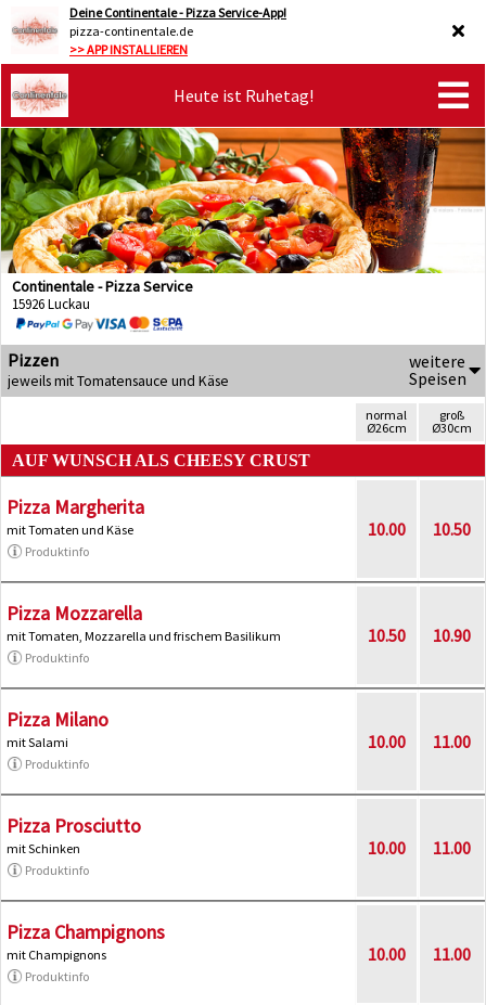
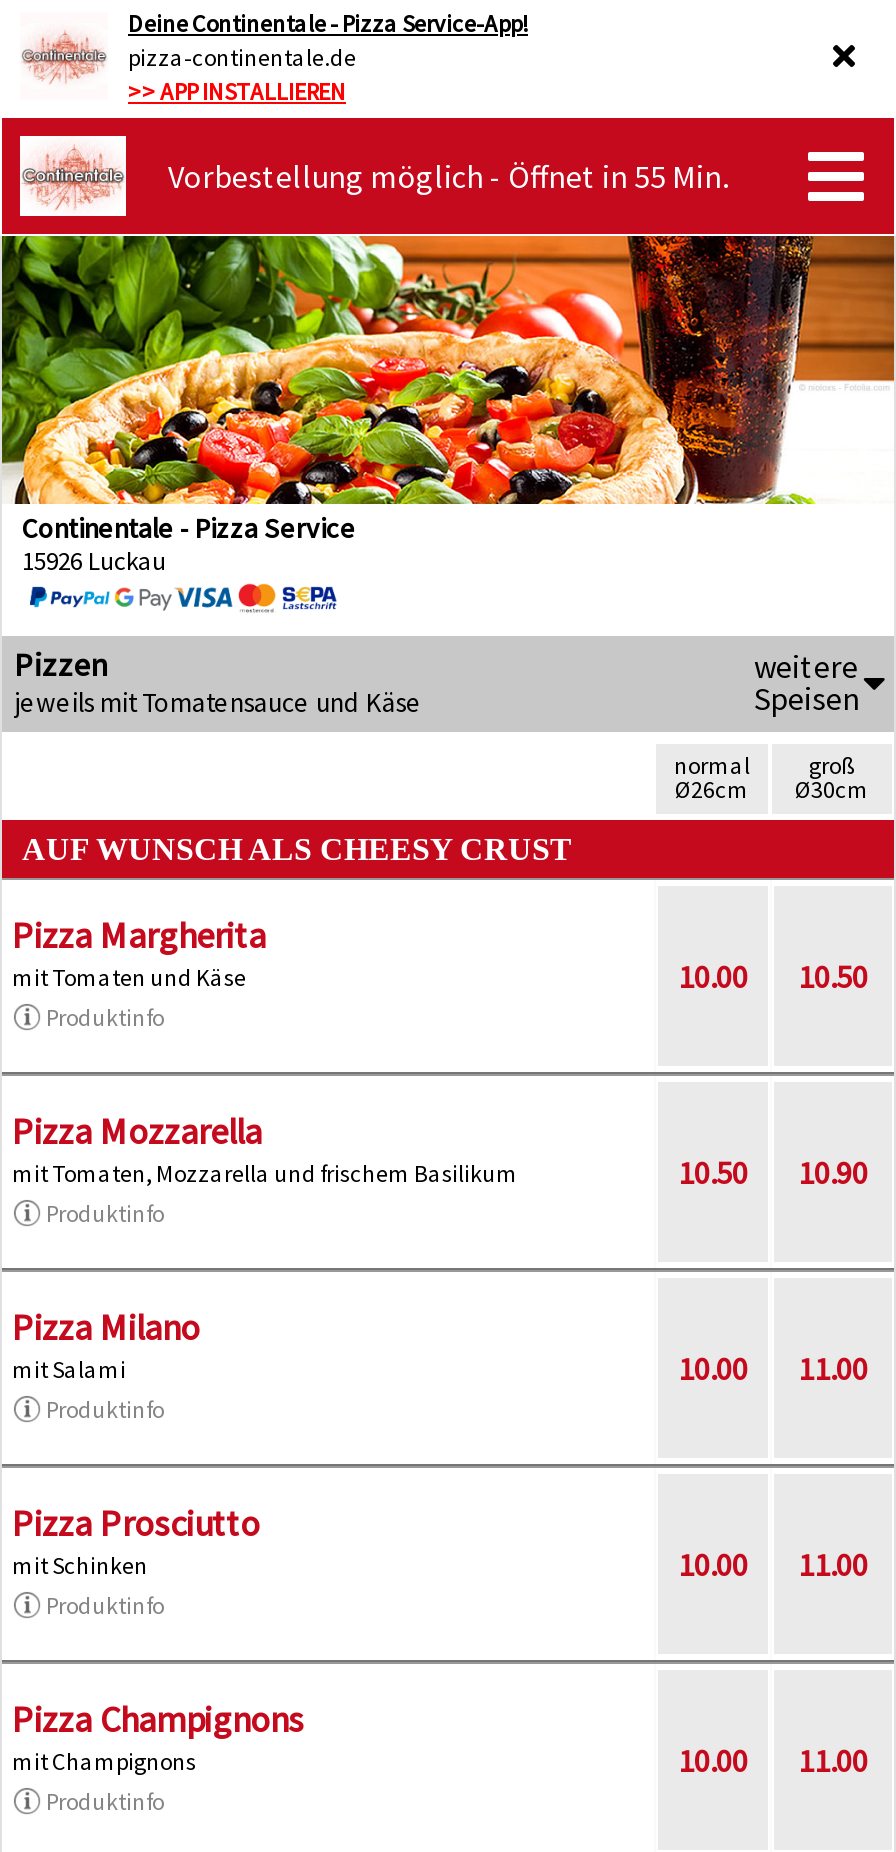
[173,85,313,106] Heute ist Ruhetag! -> [168,156,728,196] Vorbestellung möglich - Öffnet in 55 Min.

